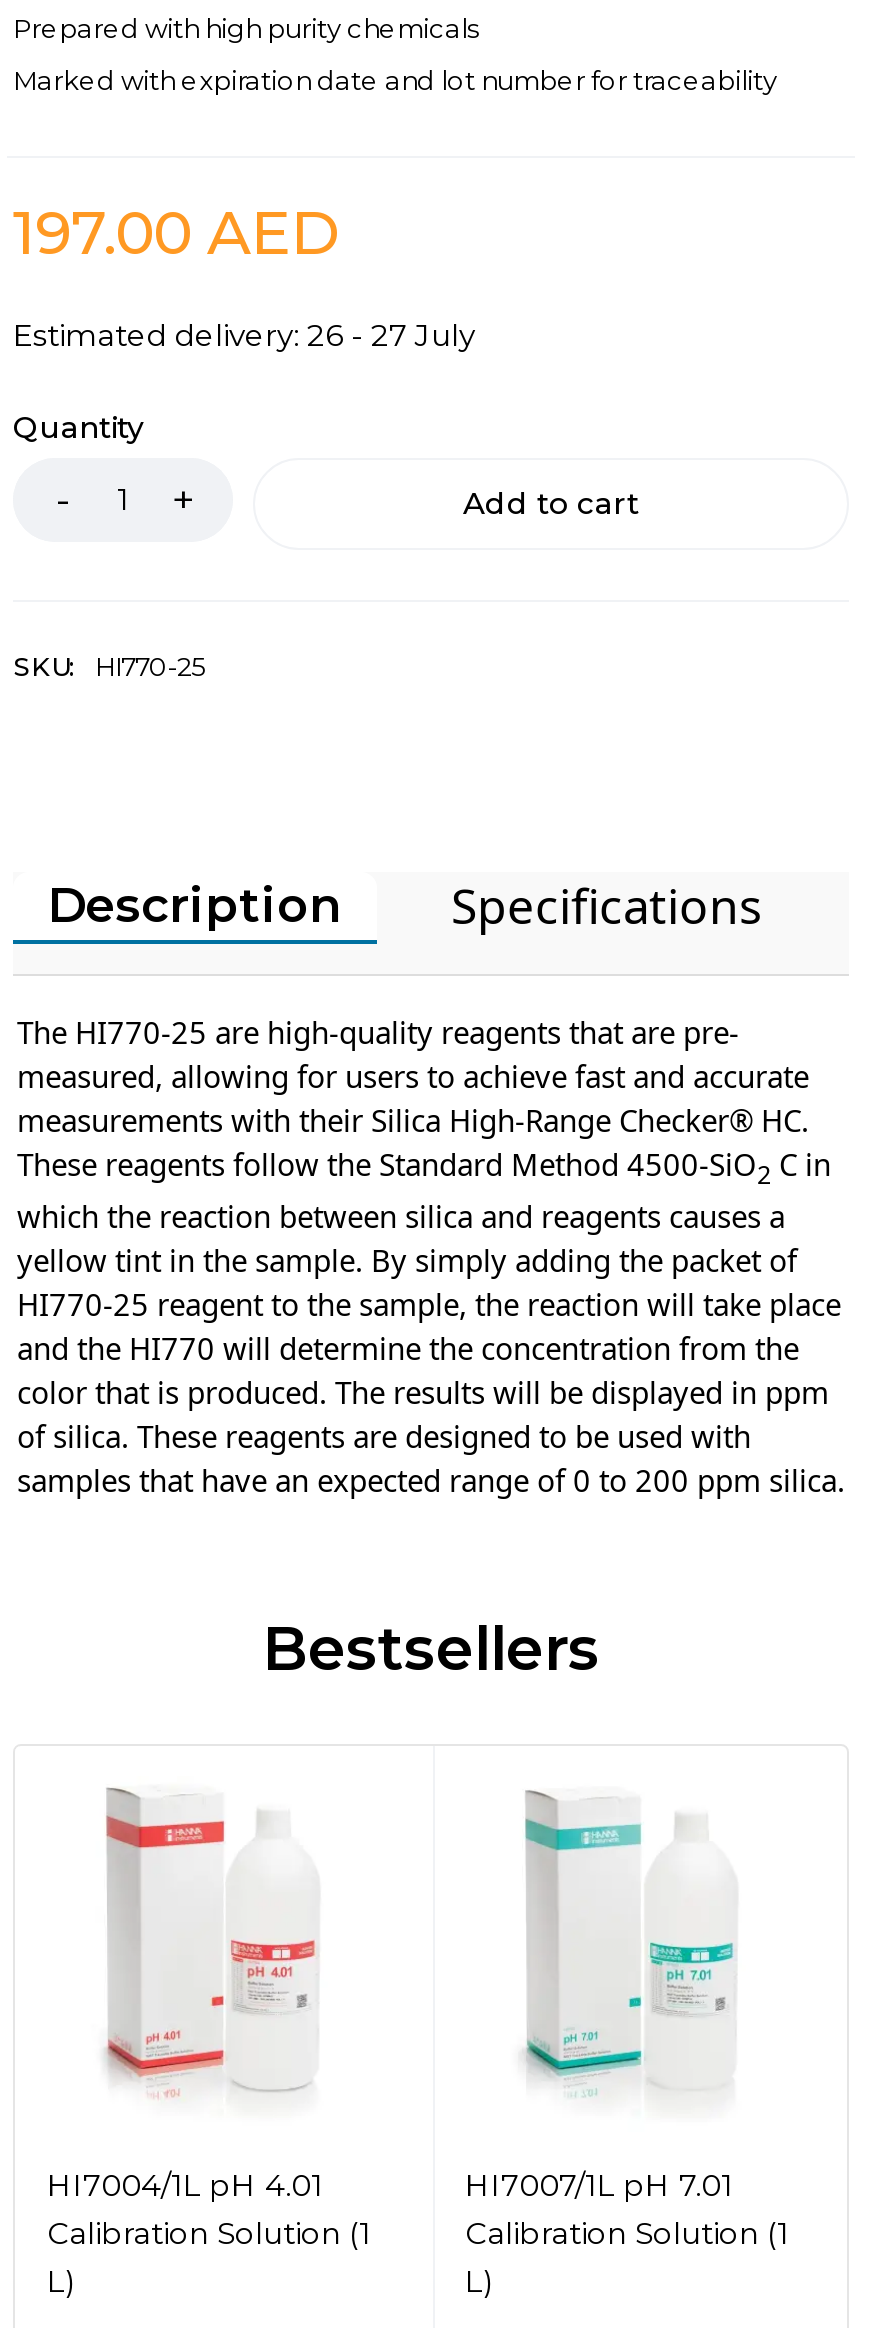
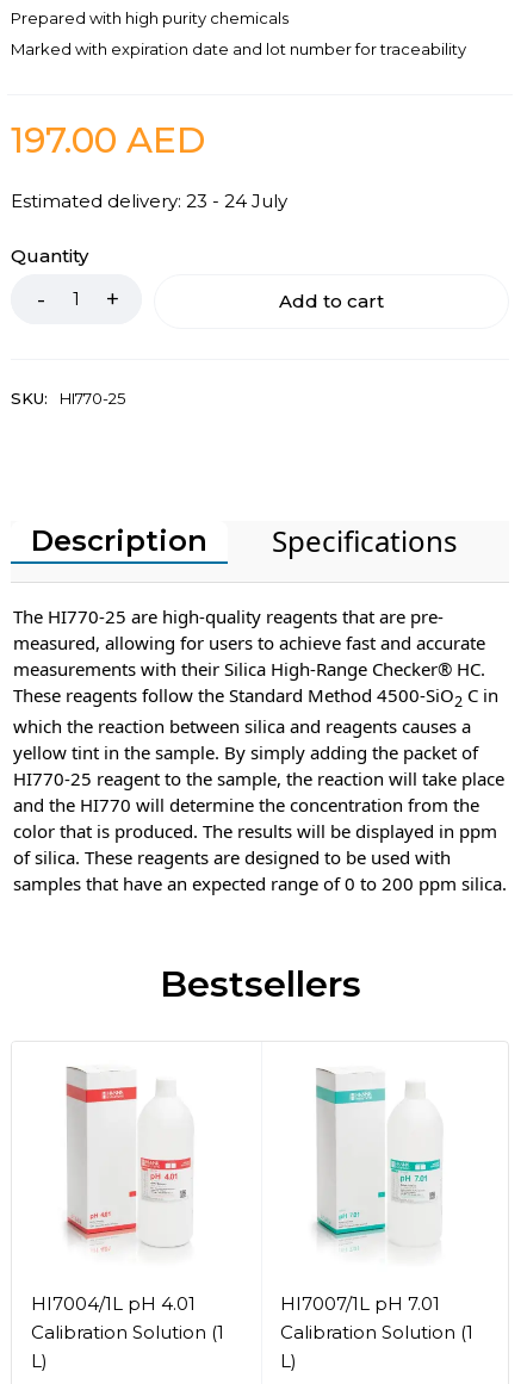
[13,316,475,354] Estimated delivery: 26 - 27 July -> [11,190,287,212] Estimated delivery: 23 - 24 July

